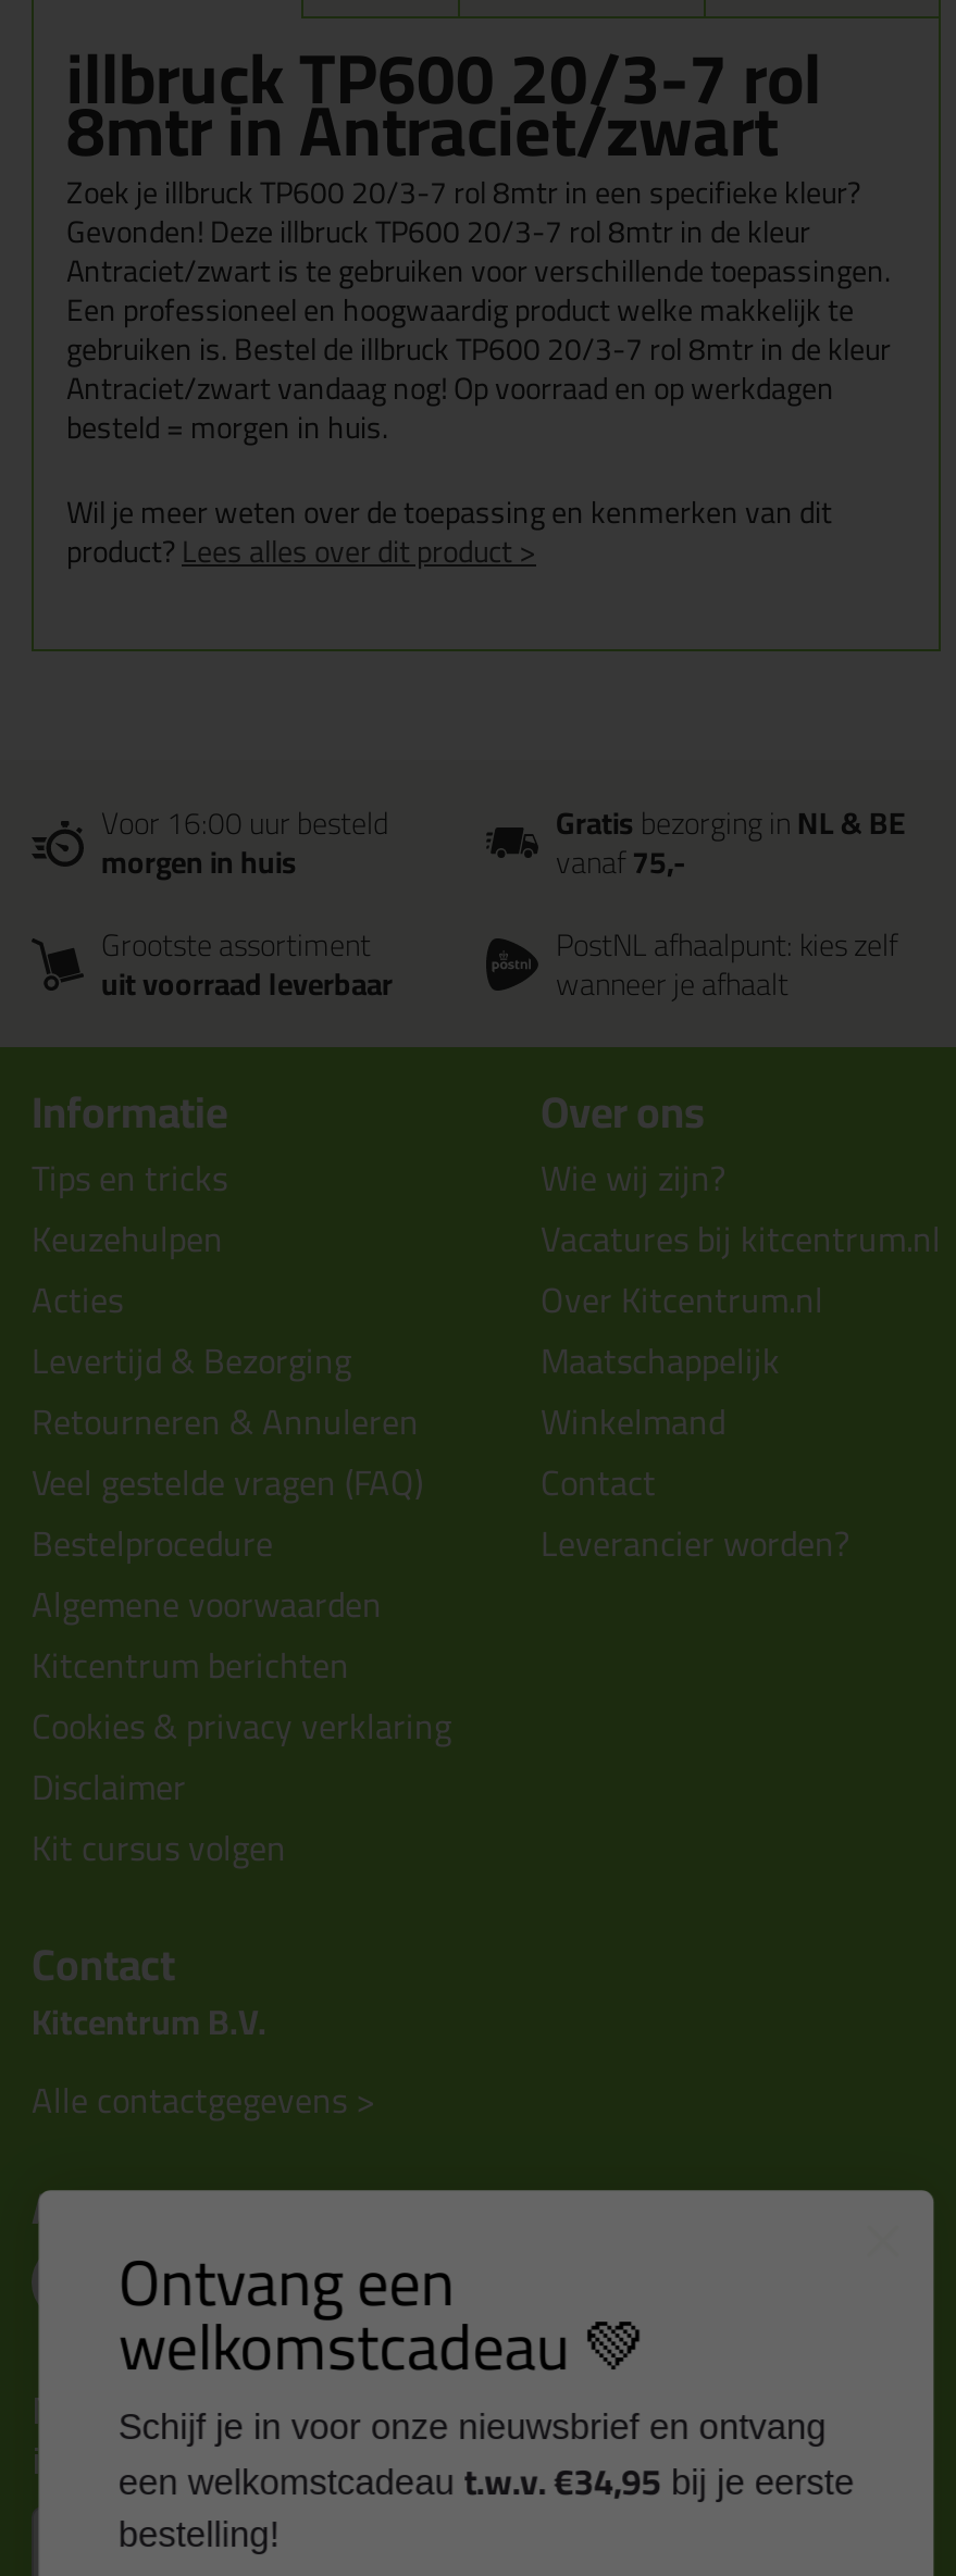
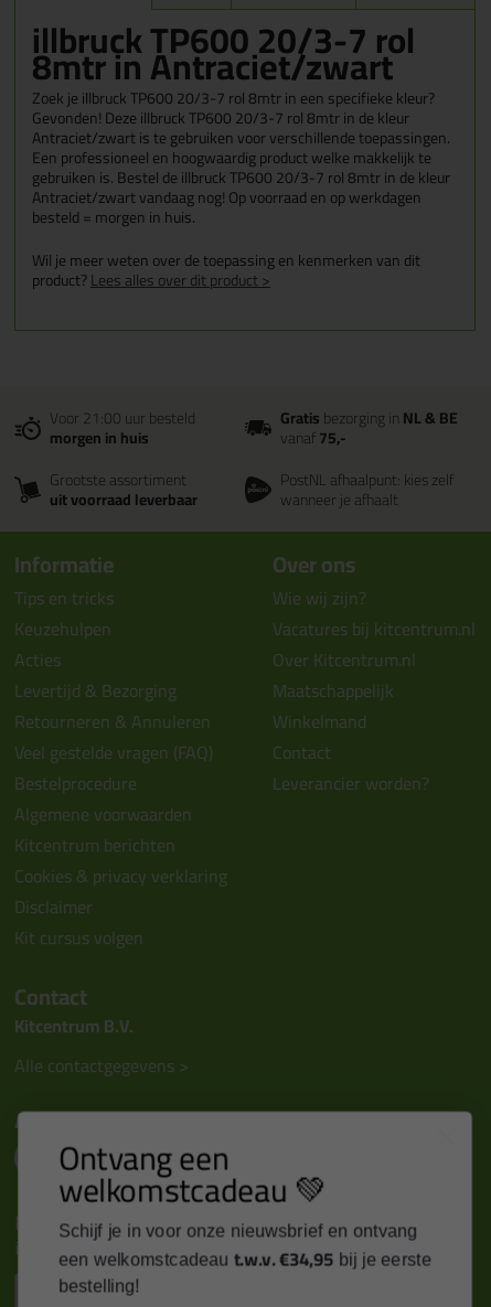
[101,795,388,852] Voor 16:00 uur besteld -> [50,404,195,433] Voor 21:00 uur besteld

